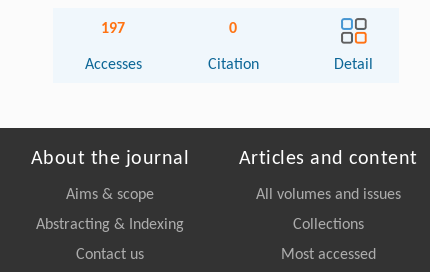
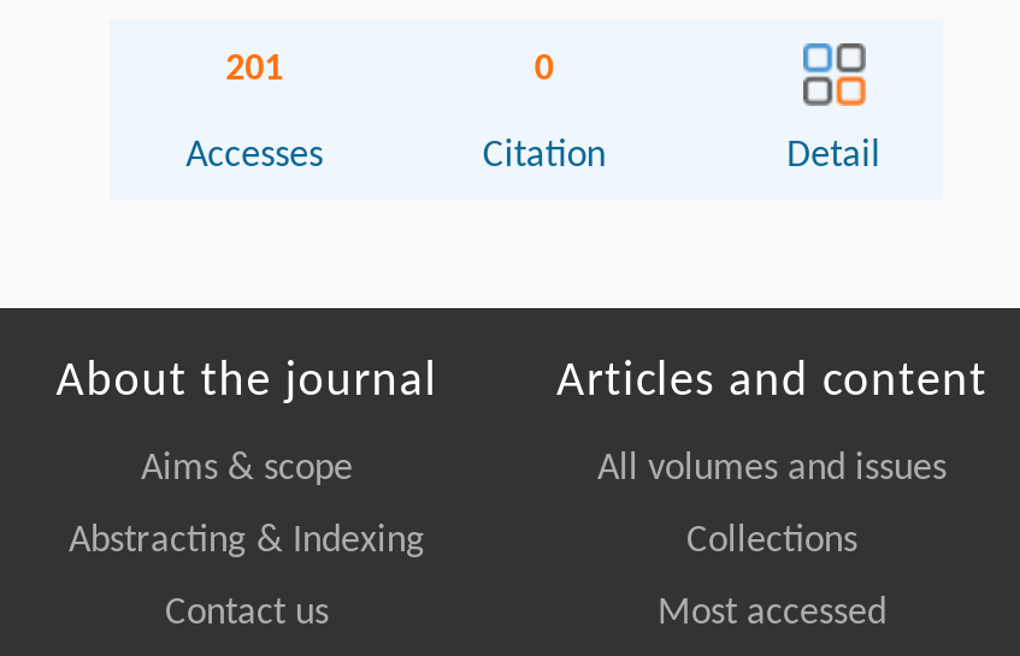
[101,21,125,37] 197 -> [225,51,283,89] 201

